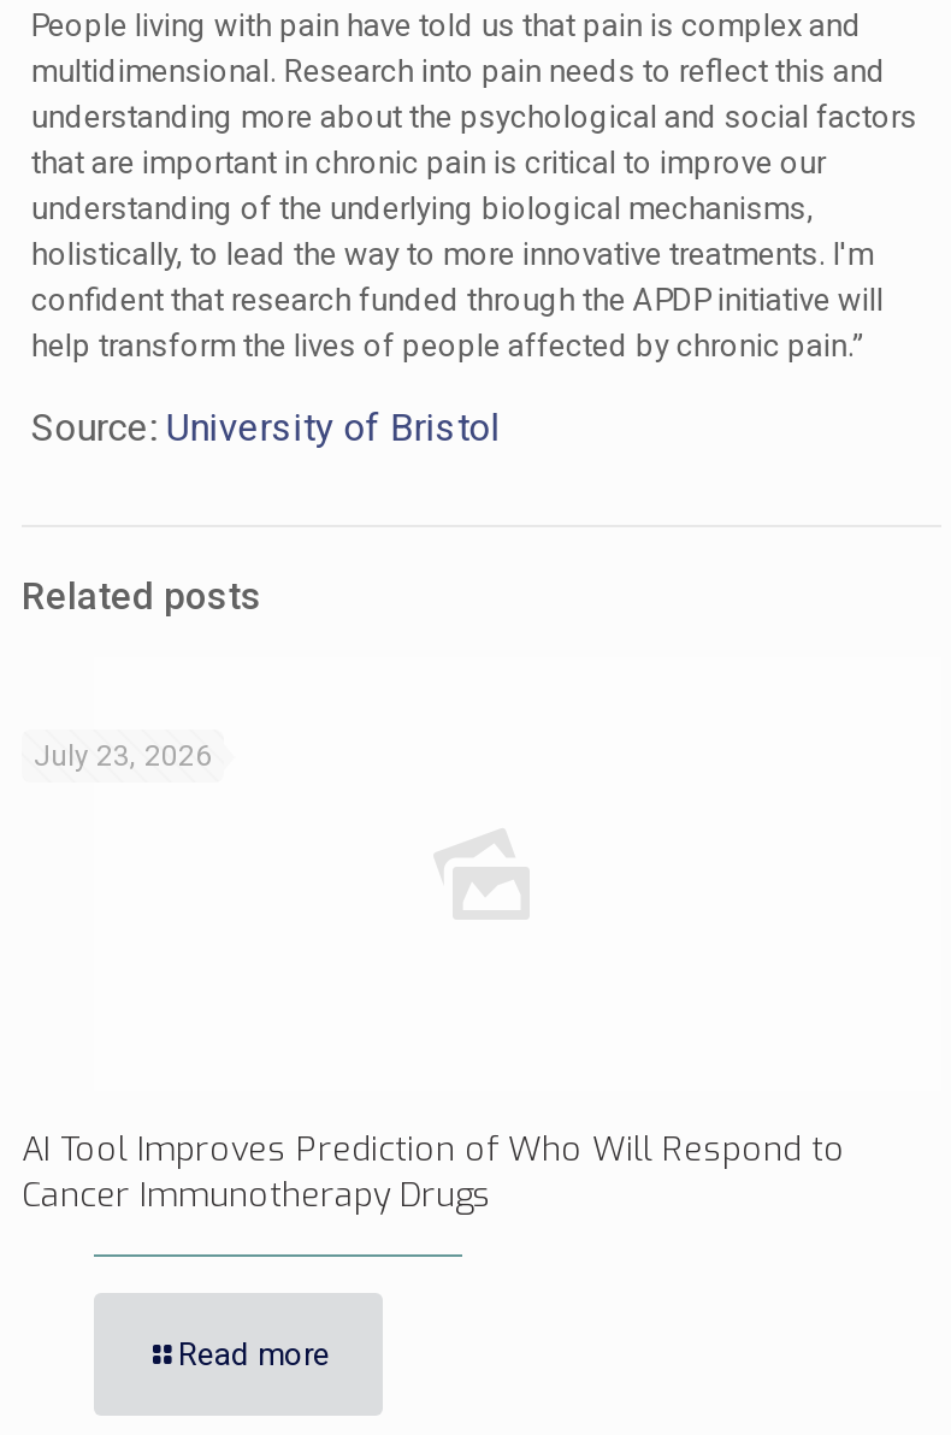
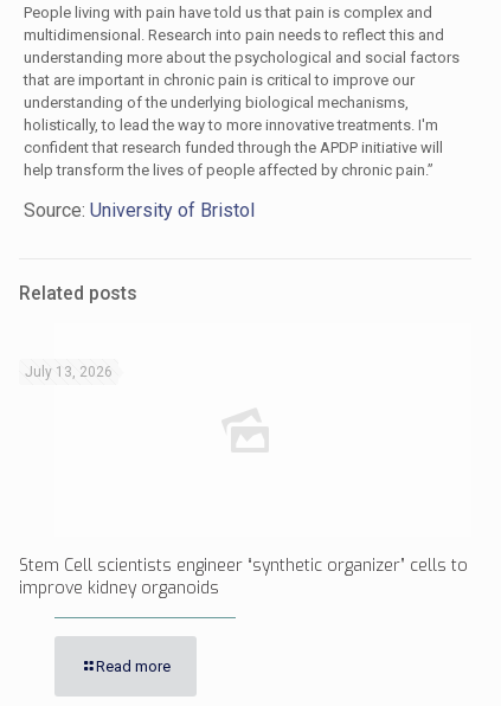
[34,739,212,773] July 23, 2026 -> [25,364,113,380] July 13, 2026
[22,1127,845,1218] AI Tool Improves Prediction of Who Will Respond to | Cancer Immunotherapy Drugs -> [19,554,468,599] Stem Cell scientists engineer “synthetic organizer” cells to | improve kidney organoids

